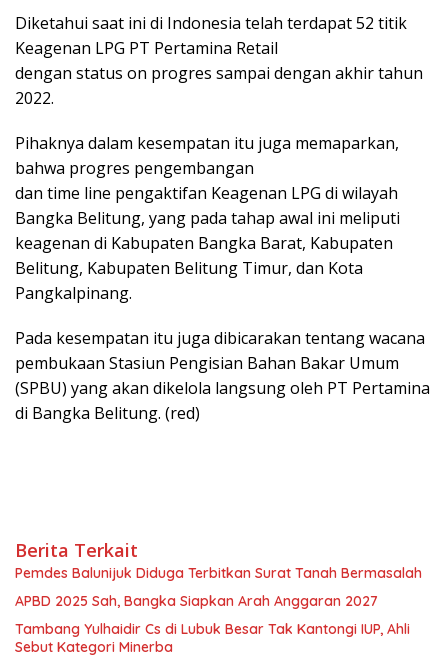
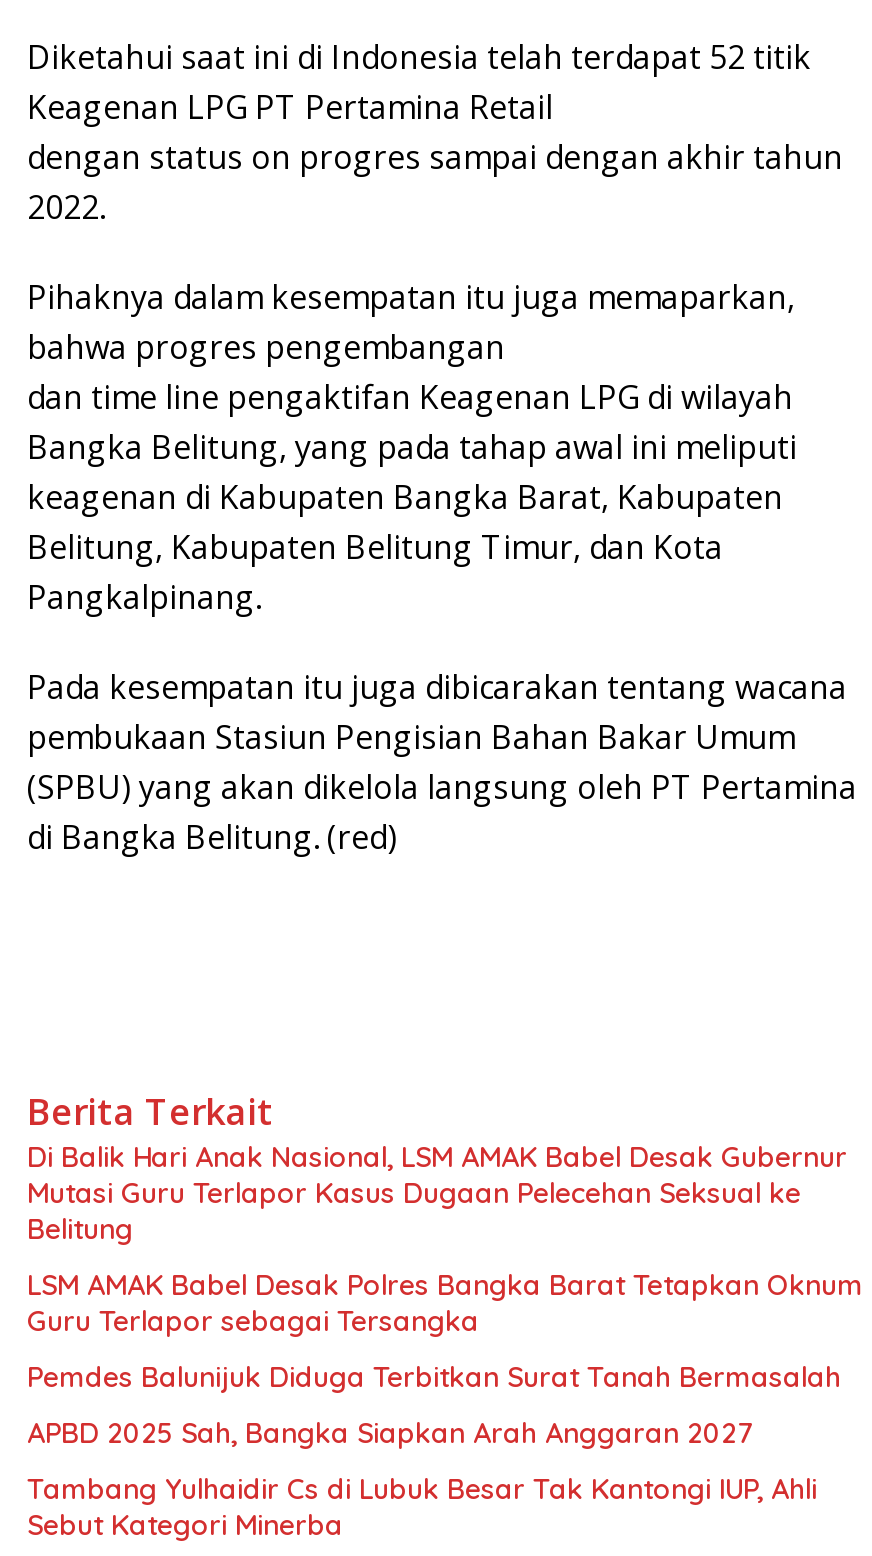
none -> [27,1140,863,1340] Di Balik Hari Anak Nasional, LSM AMAK Babel Desak Gubernur | Mutasi Guru Terlapor Kasus Dugaan Pelecehan Seksual ke | Belitung | LSM AMAK Babel Desak Polres Bangka Barat Tetapkan Oknum | Guru Terlapor sebagai Tersangka

